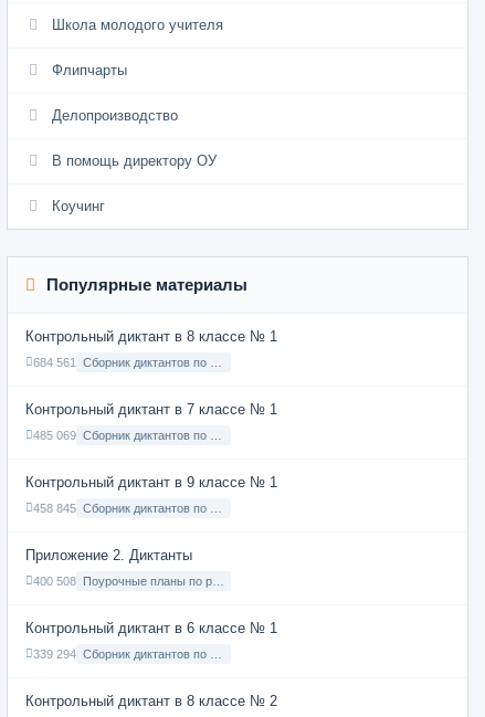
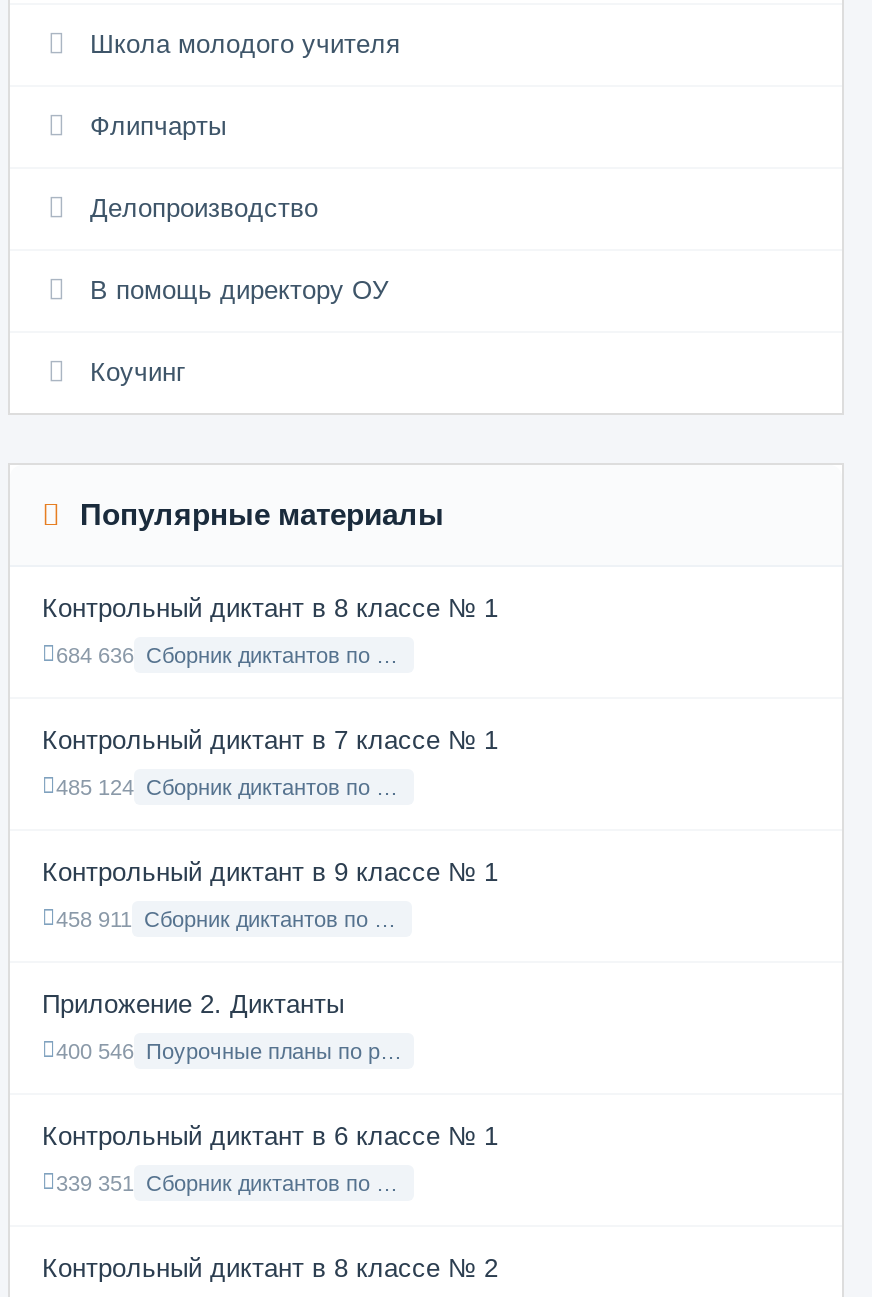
[33,355,76,368] 684 561 -> [56,642,134,666] 684 636
[33,428,76,441] 485 069 -> [56,774,134,798] 485 124
[33,501,76,514] 458 845 -> [56,906,132,930] 458 911
[33,574,76,587] 400 508 -> [56,1038,134,1062] 400 546
[33,647,76,660] 339 294 -> [56,1170,134,1194] 339 351

